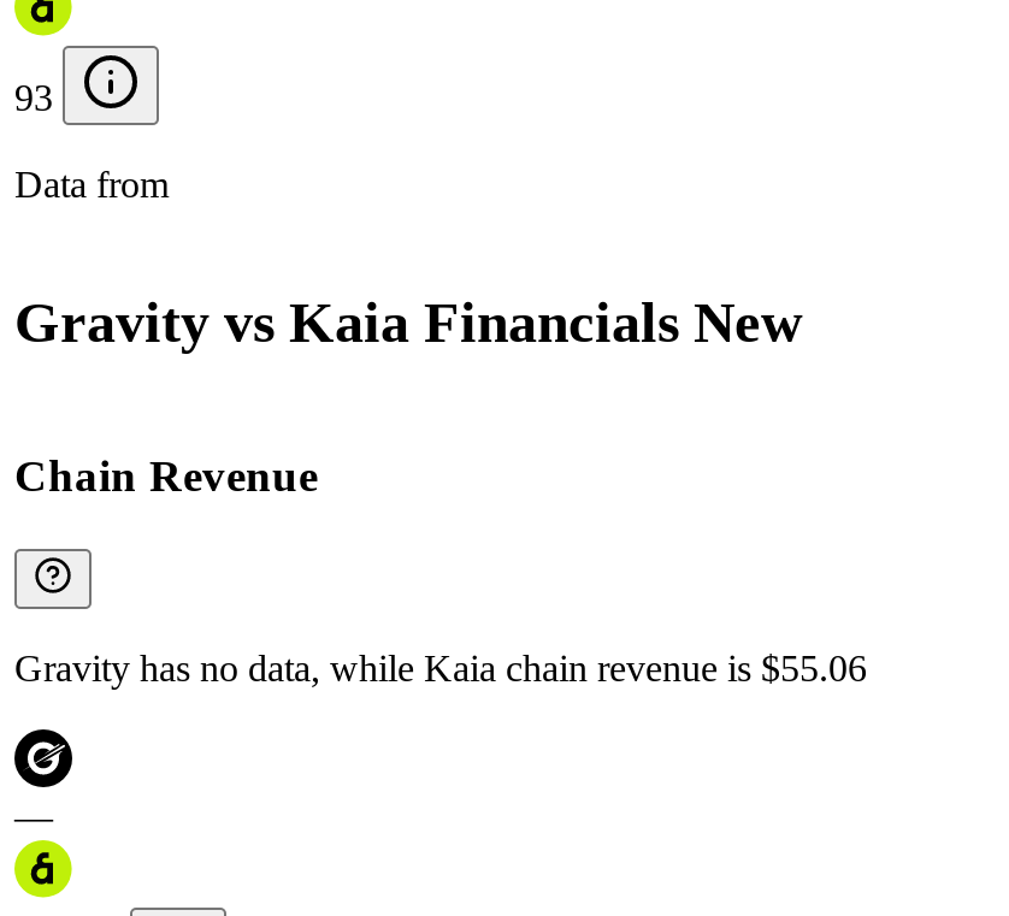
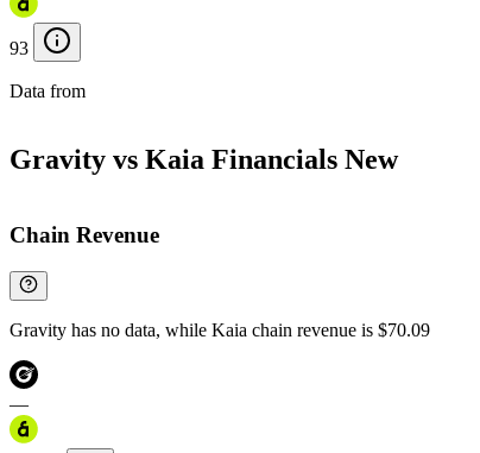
[14,647,867,688] Gravity has no data, while Kaia chain revenue is $55.06 -> [10,320,430,340] Gravity has no data, while Kaia chain revenue is $70.09

